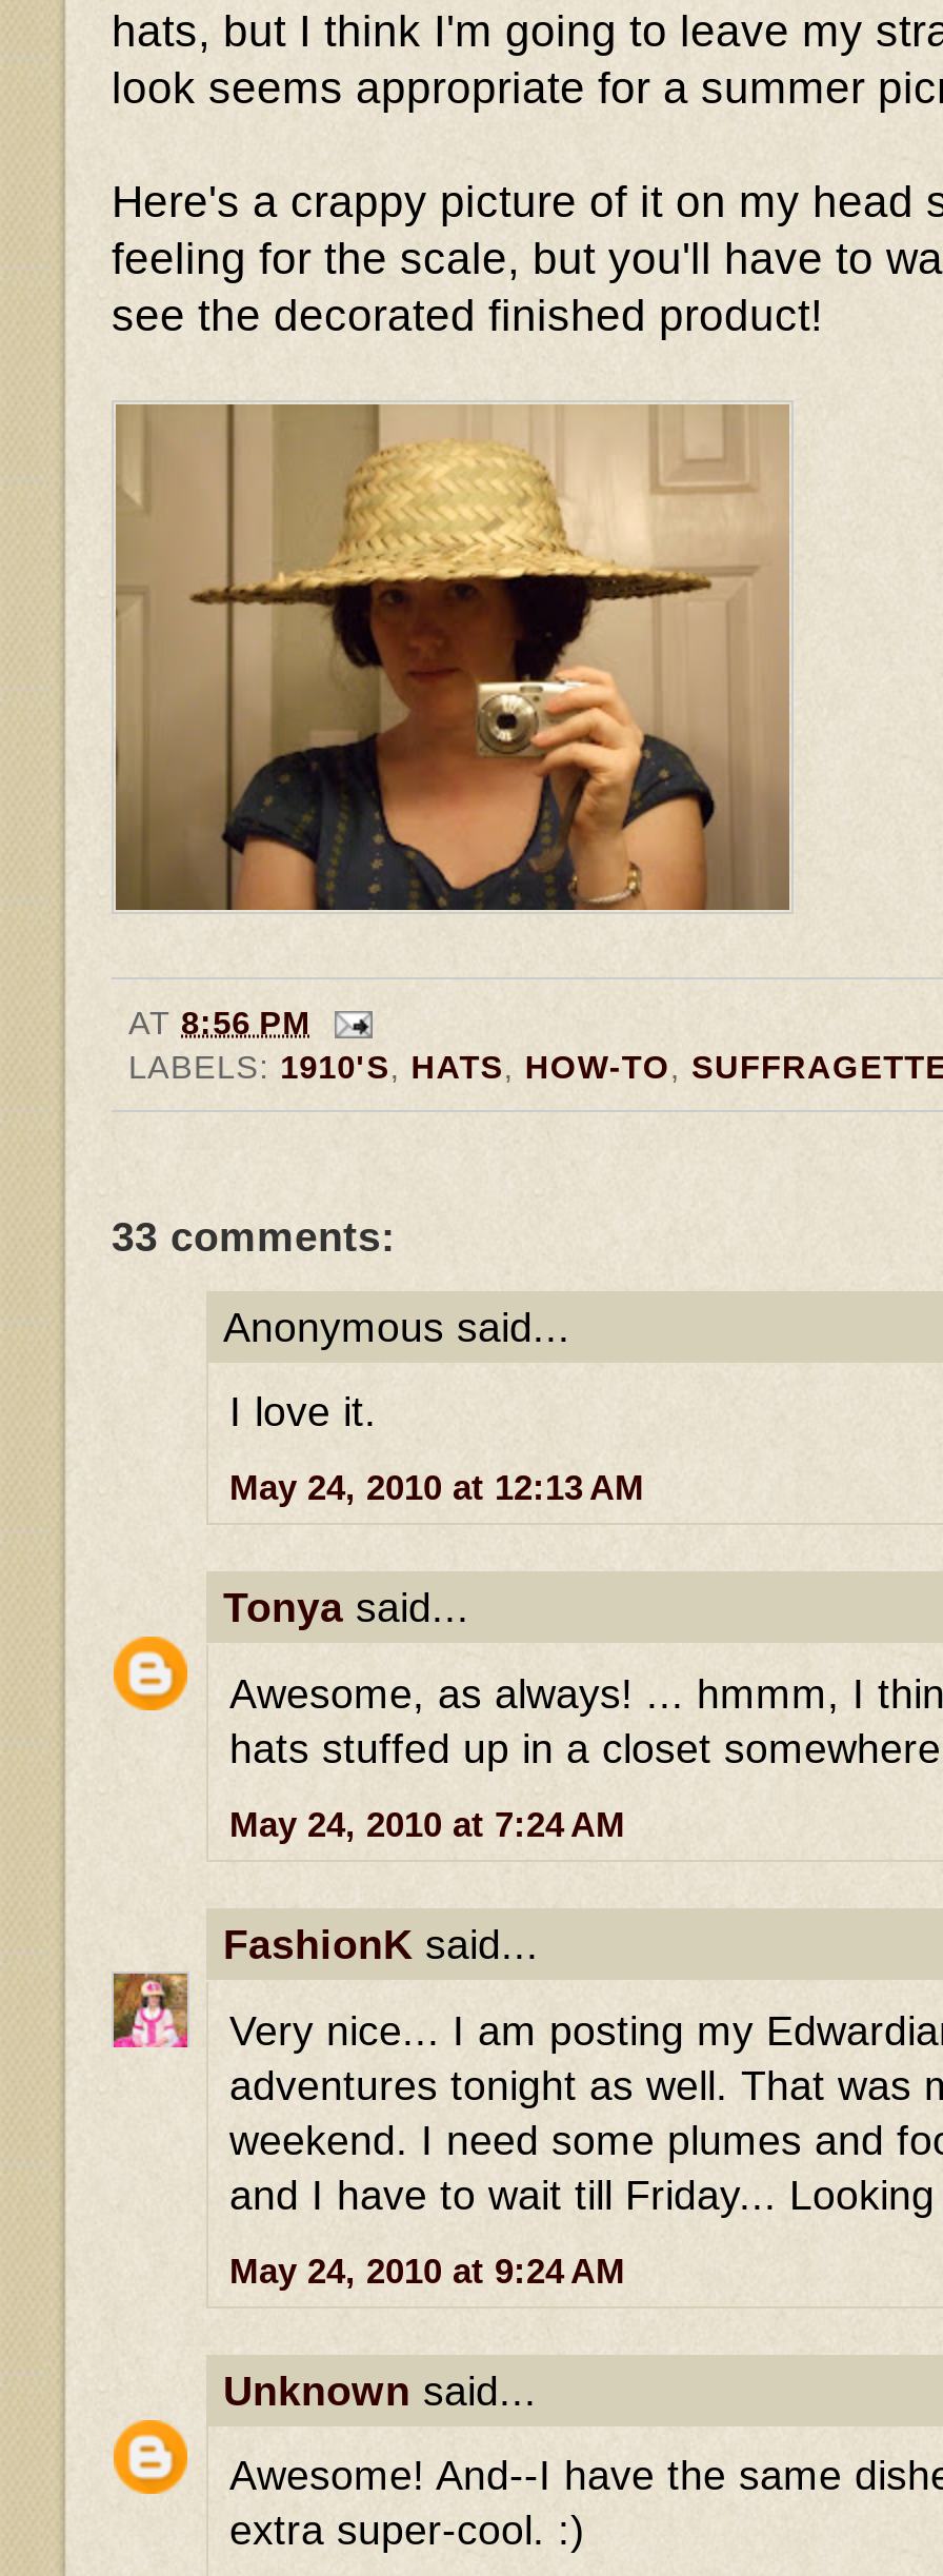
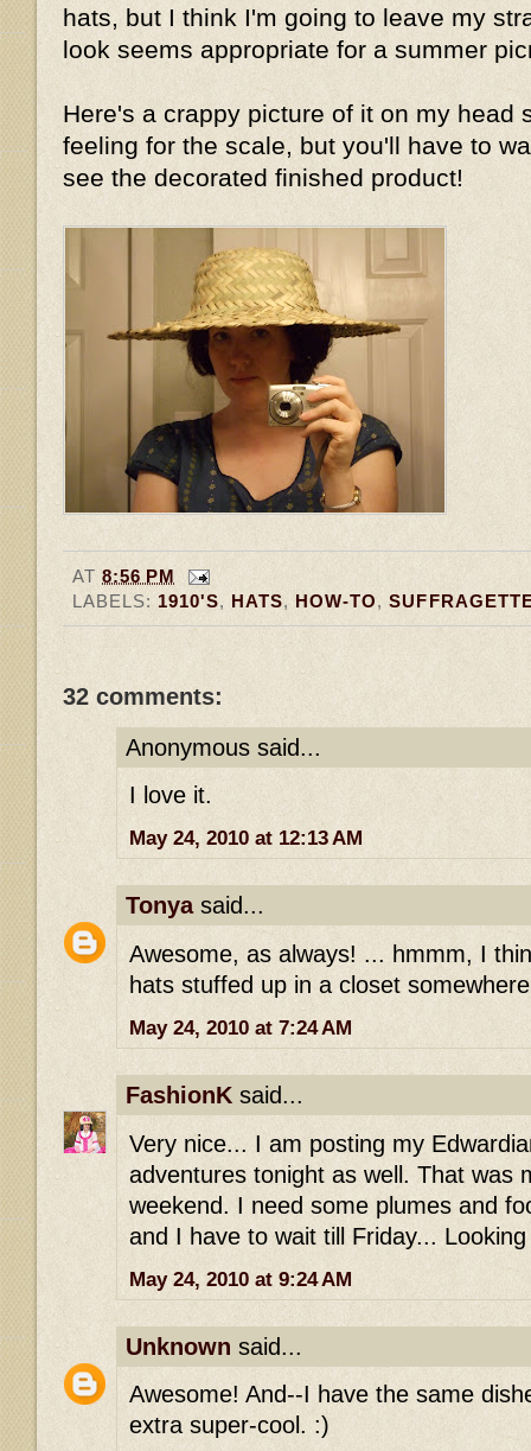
[112,1212,396,1259] 33 comments: -> [63,683,223,709] 32 comments:

